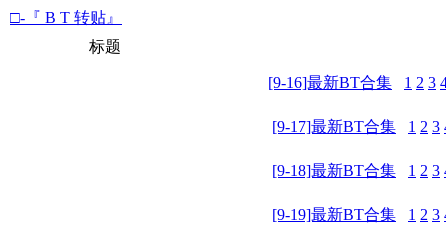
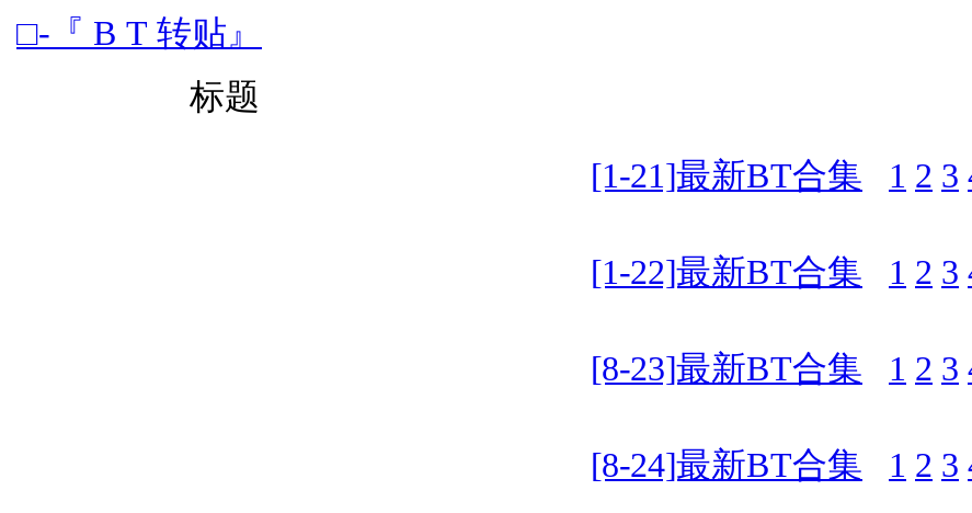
[268,74,392,91] [9-16]最新BT合集 -> [591,157,862,194] [1-21]最新BT合集
[272,118,396,135] [9-17]最新BT合集 -> [591,253,862,290] [1-22]最新BT合集
[272,162,396,179] [9-18]最新BT合集 -> [591,350,862,387] [8-23]最新BT合集
[272,206,396,223] [9-19]最新BT合集 -> [591,446,862,483] [8-24]最新BT合集

